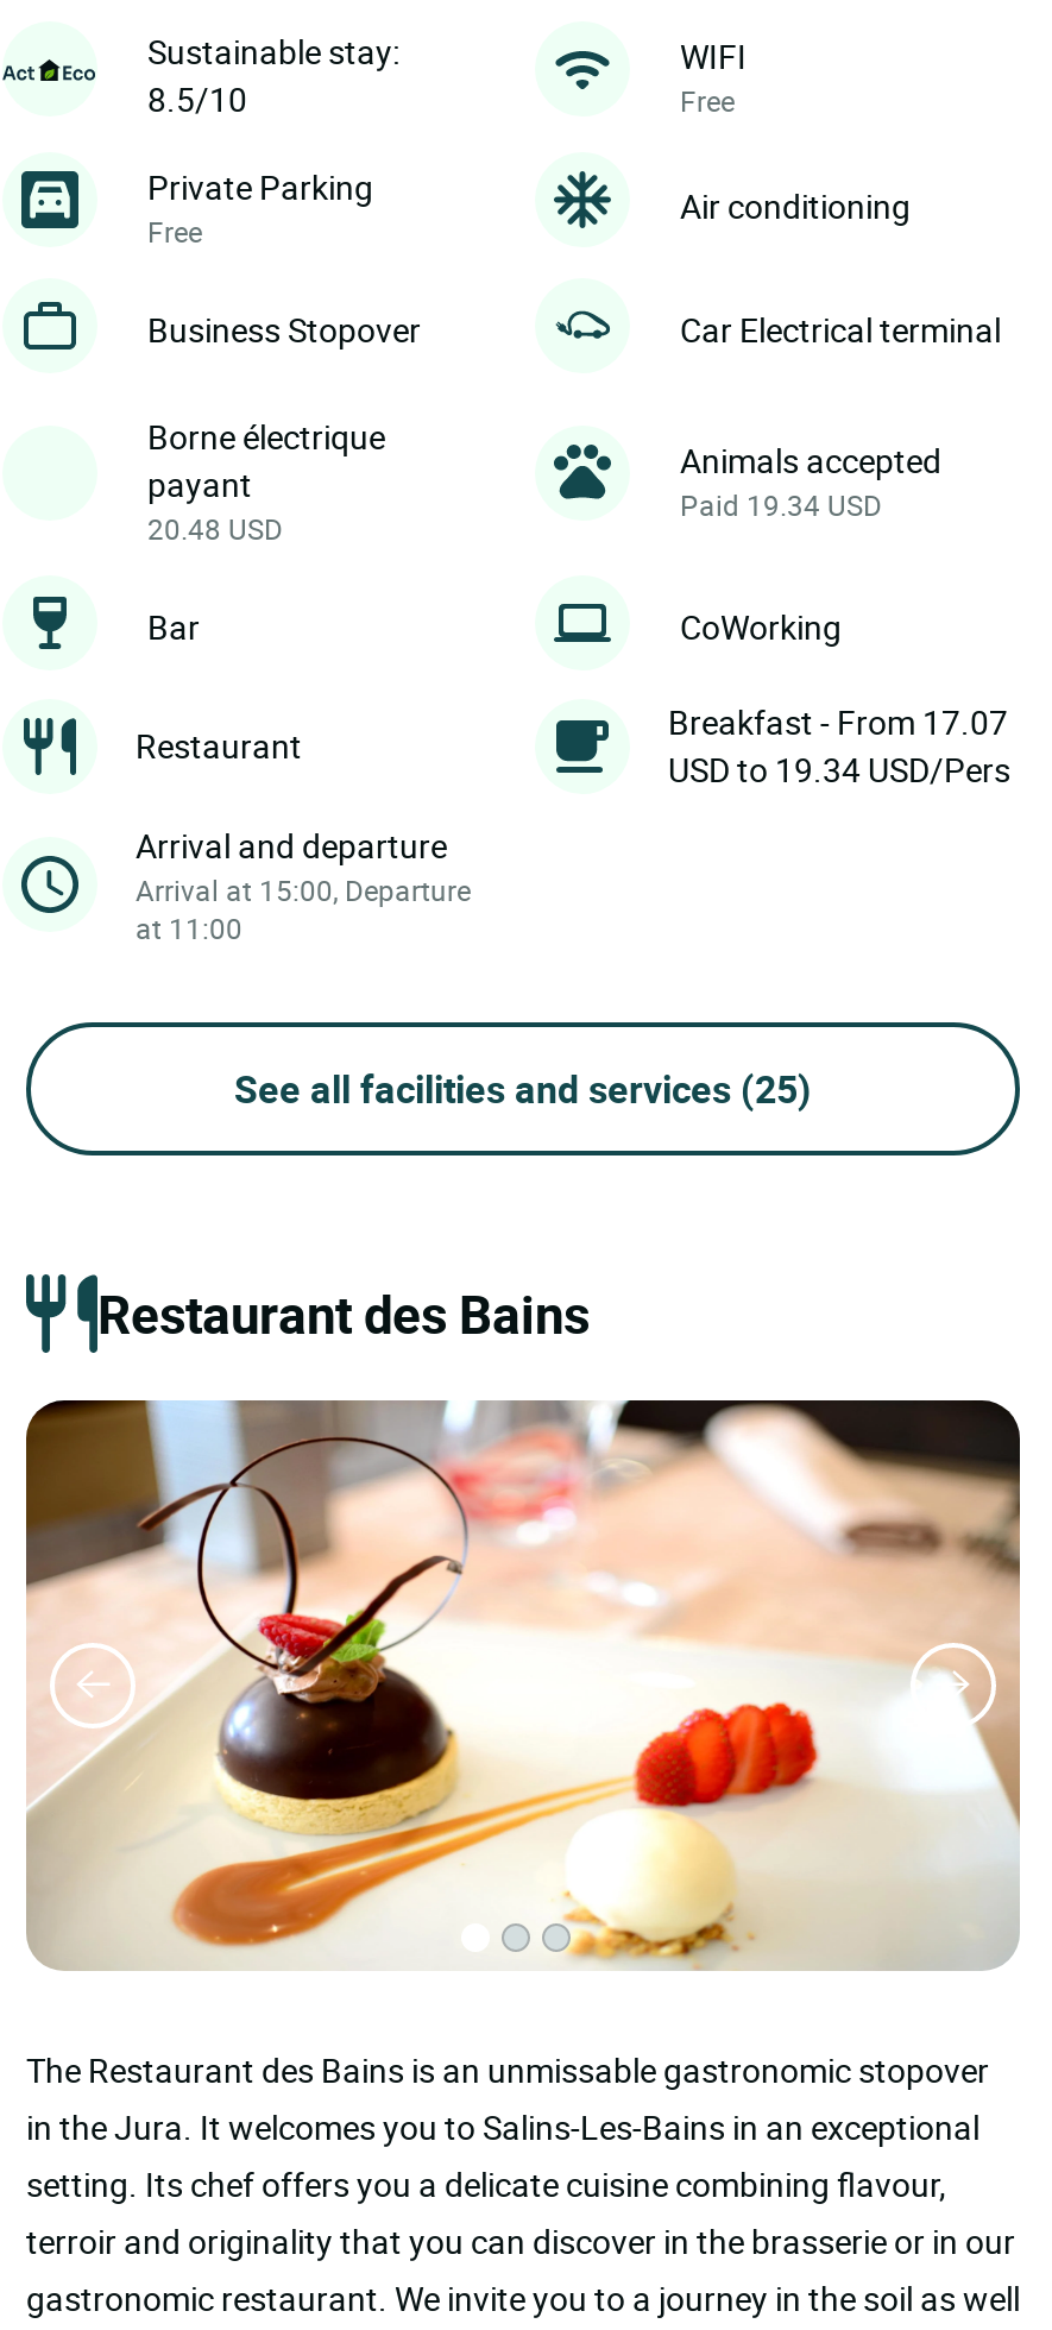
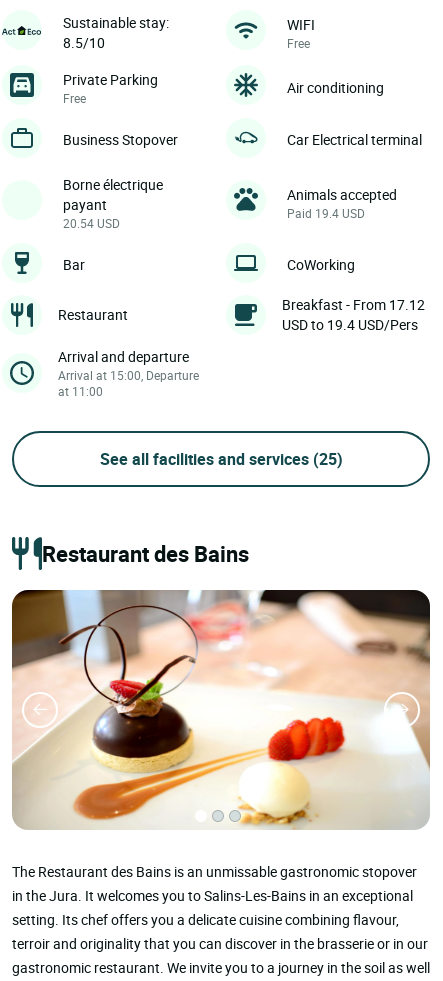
[680,485,882,523] Paid 19.34 USD -> [287,205,365,221] Paid 19.4 USD
[147,509,283,547] 20.48 USD -> [63,215,120,231] 20.54 USD
[668,699,1008,744] Breakfast - From 17.07 -> [282,295,425,314] Breakfast - From 17.12
[668,747,1010,792] USD to 19.34 USD/Pers -> [282,315,418,334] USD to 19.4 USD/Pers

